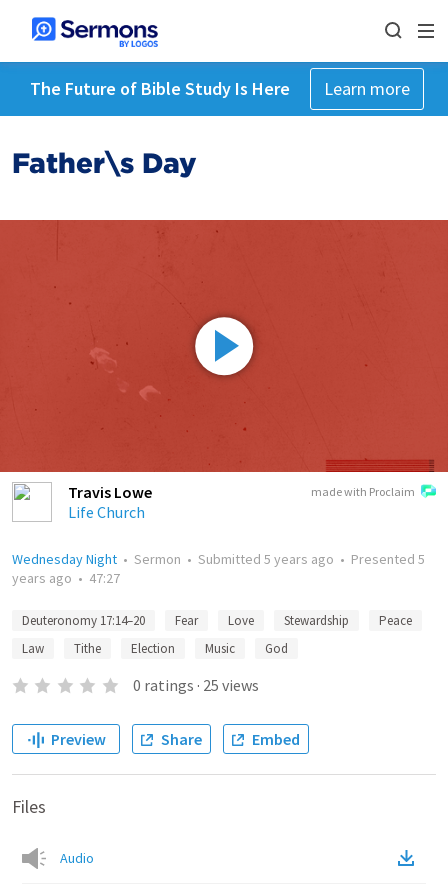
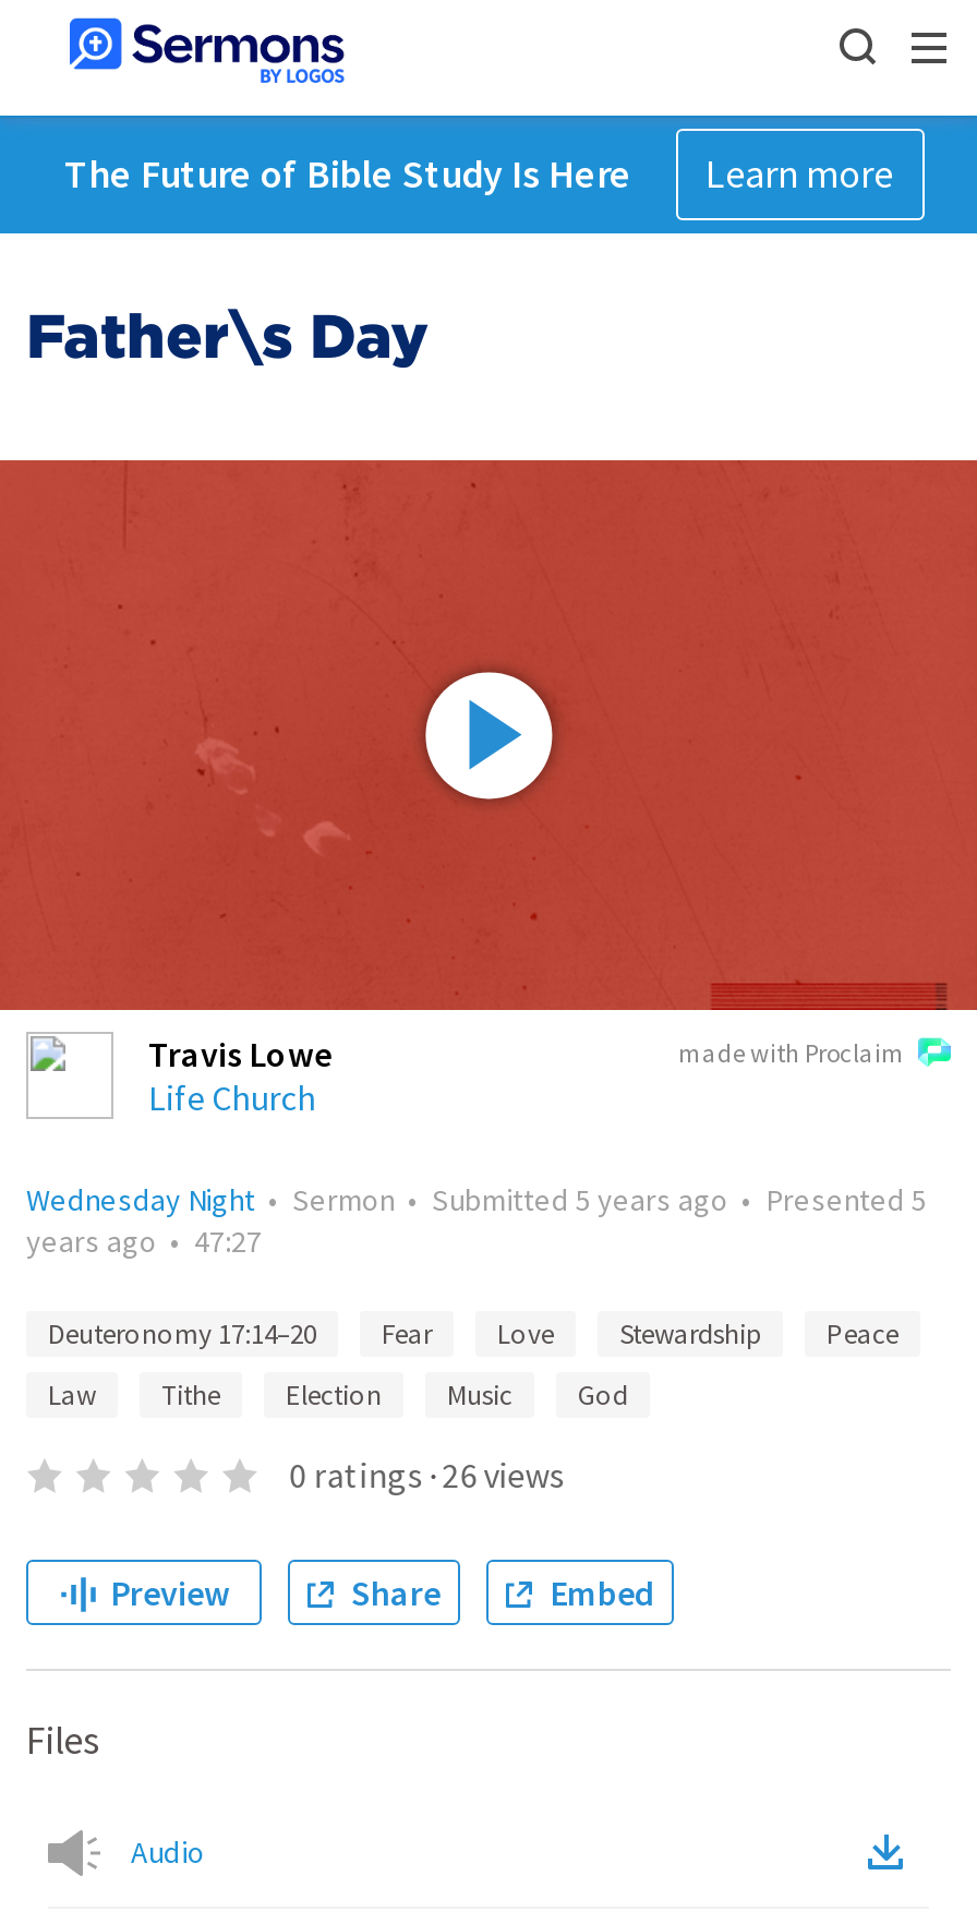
[133,675,259,695] 0 ratings · 25 views -> [289,1453,564,1496] 0 ratings · 26 views

